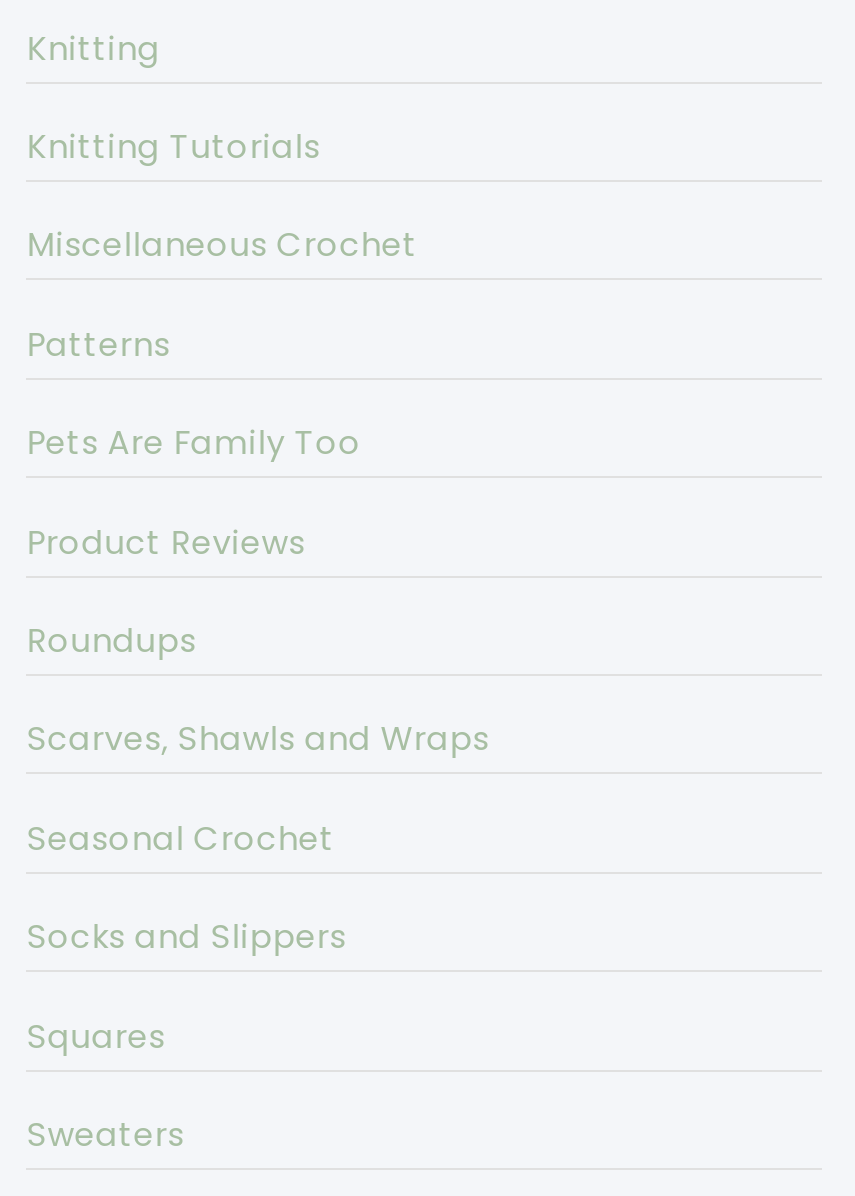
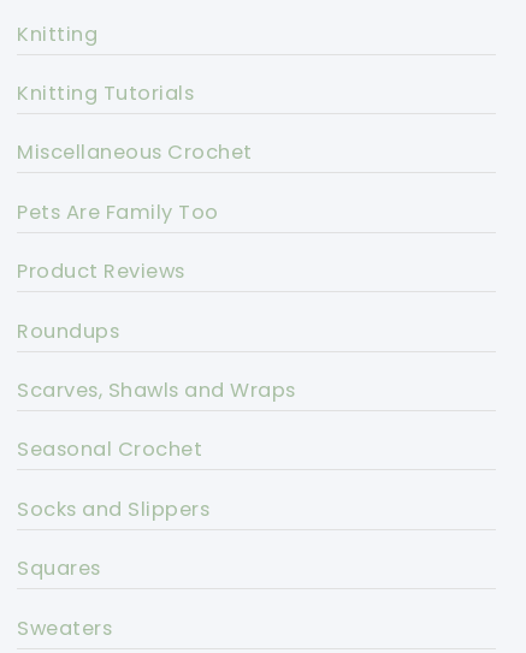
[27,322,171,368] Patterns -> none

